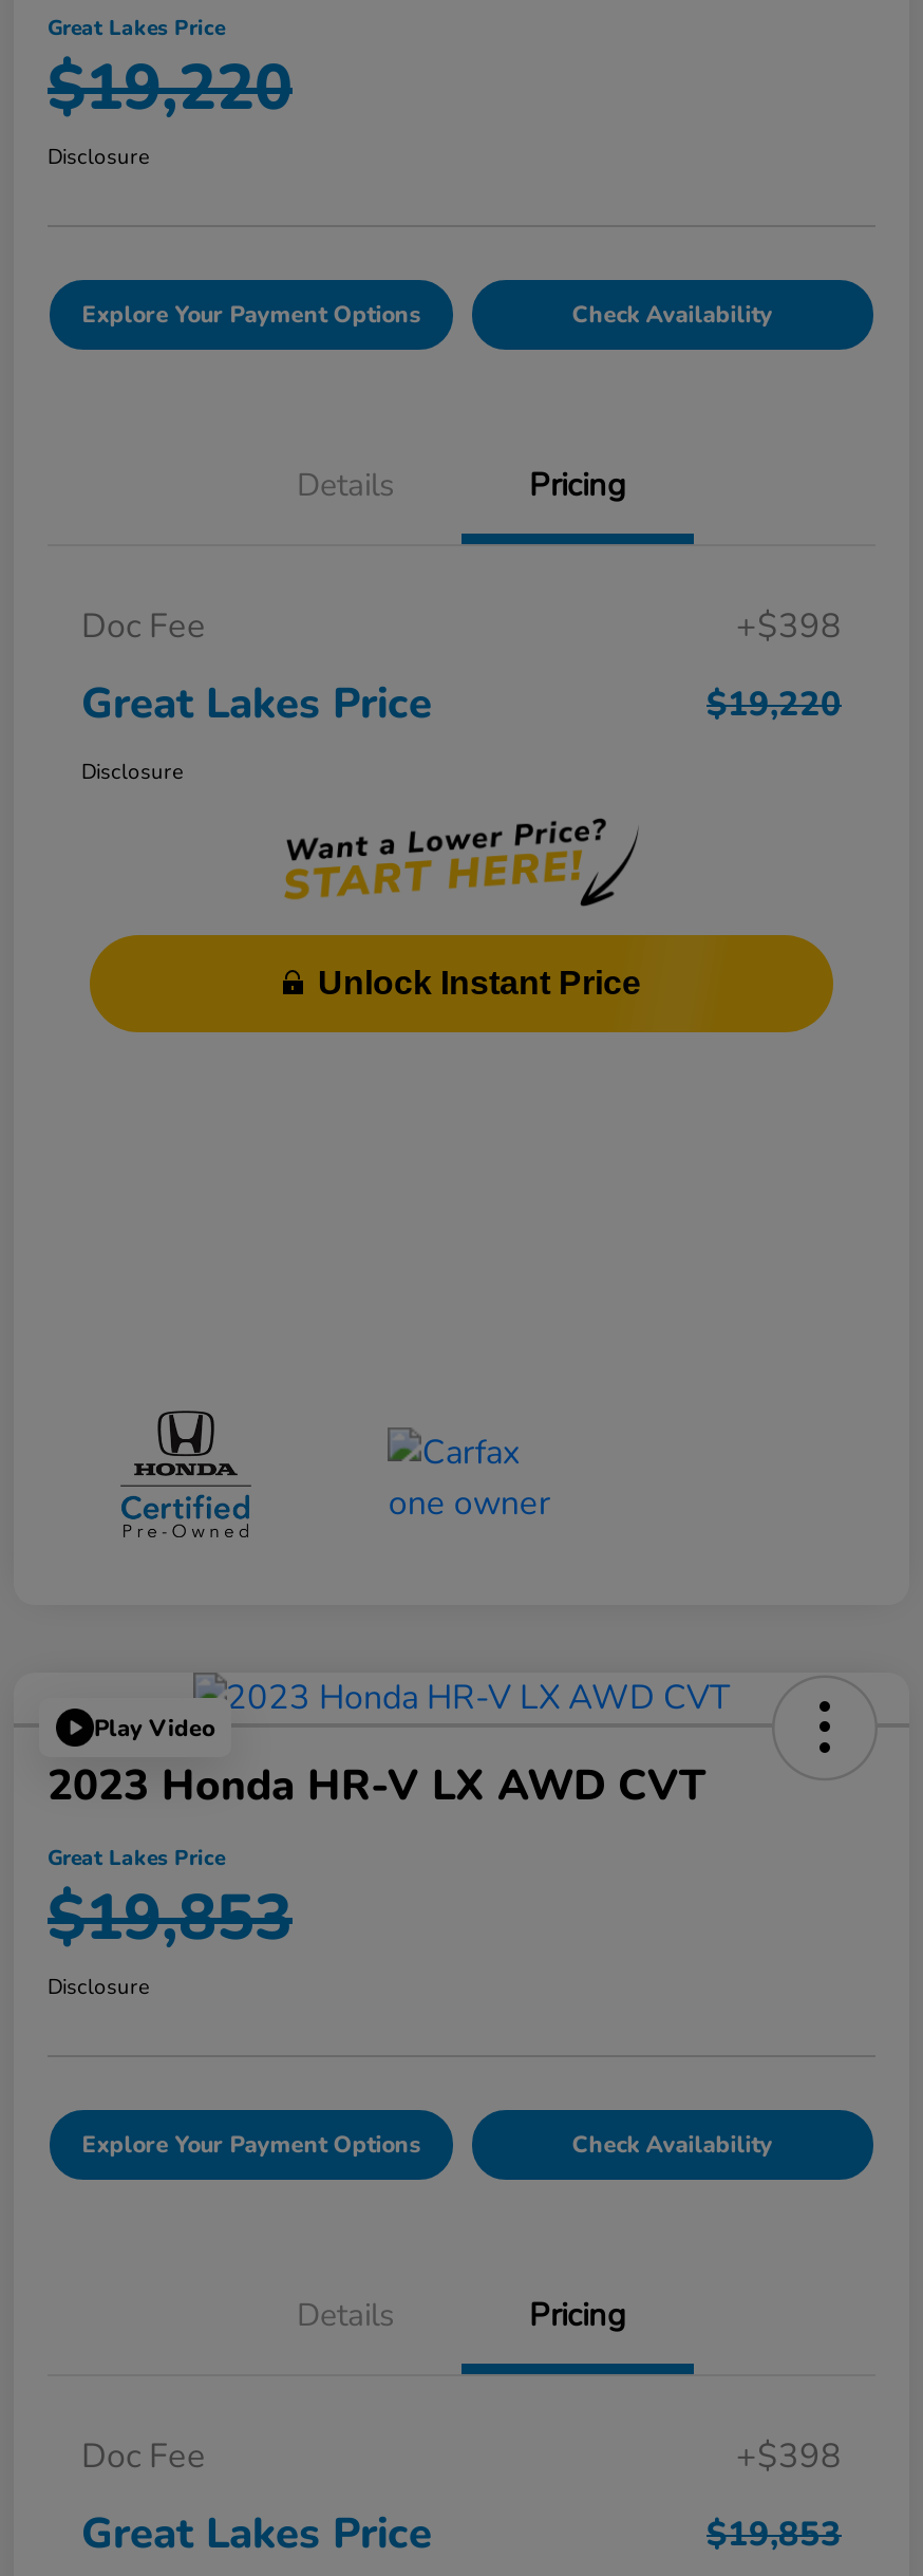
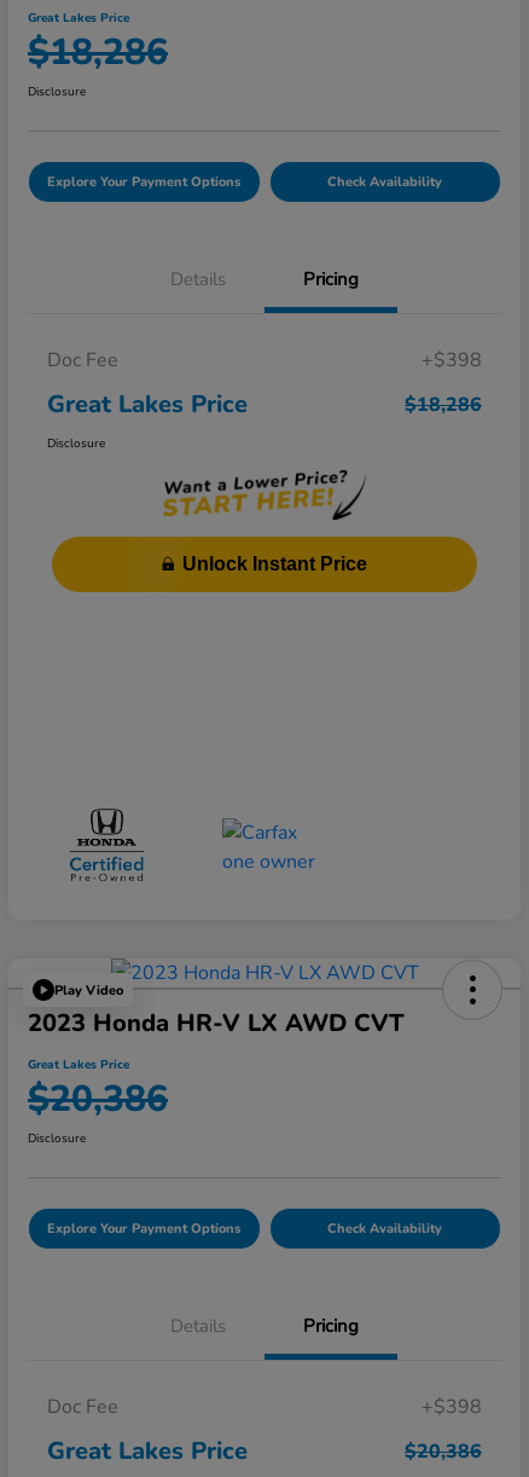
[48,45,293,131] $19,220 -> [28,27,168,77] $18,286
[707,681,842,727] $19,220 -> [405,391,482,418] $18,286
[48,1876,293,1962] $19,853 -> [28,1075,168,1124] $20,386
[707,2512,842,2558] $19,853 -> [405,1438,482,1465] $20,386

